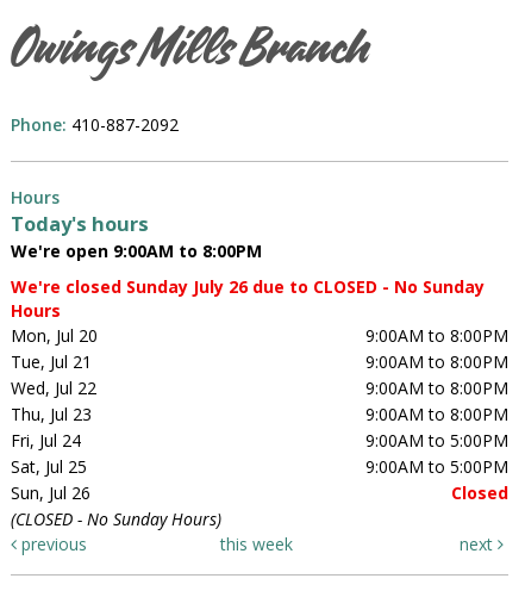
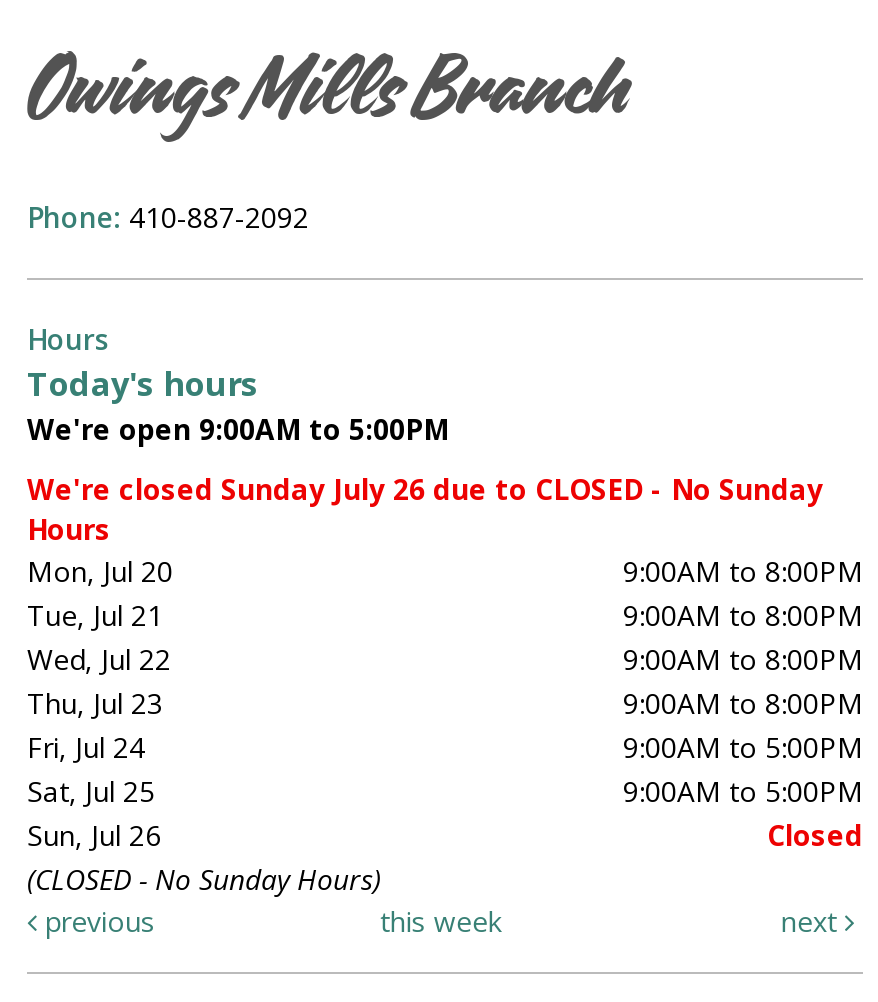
[11,239,262,262] We're open 9:00AM to 8:00PM -> [27,410,449,448] We're open 9:00AM to 5:00PM

